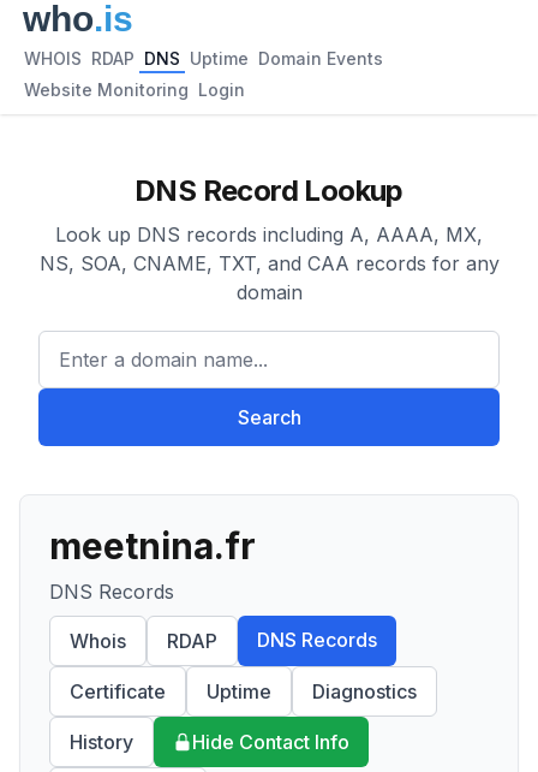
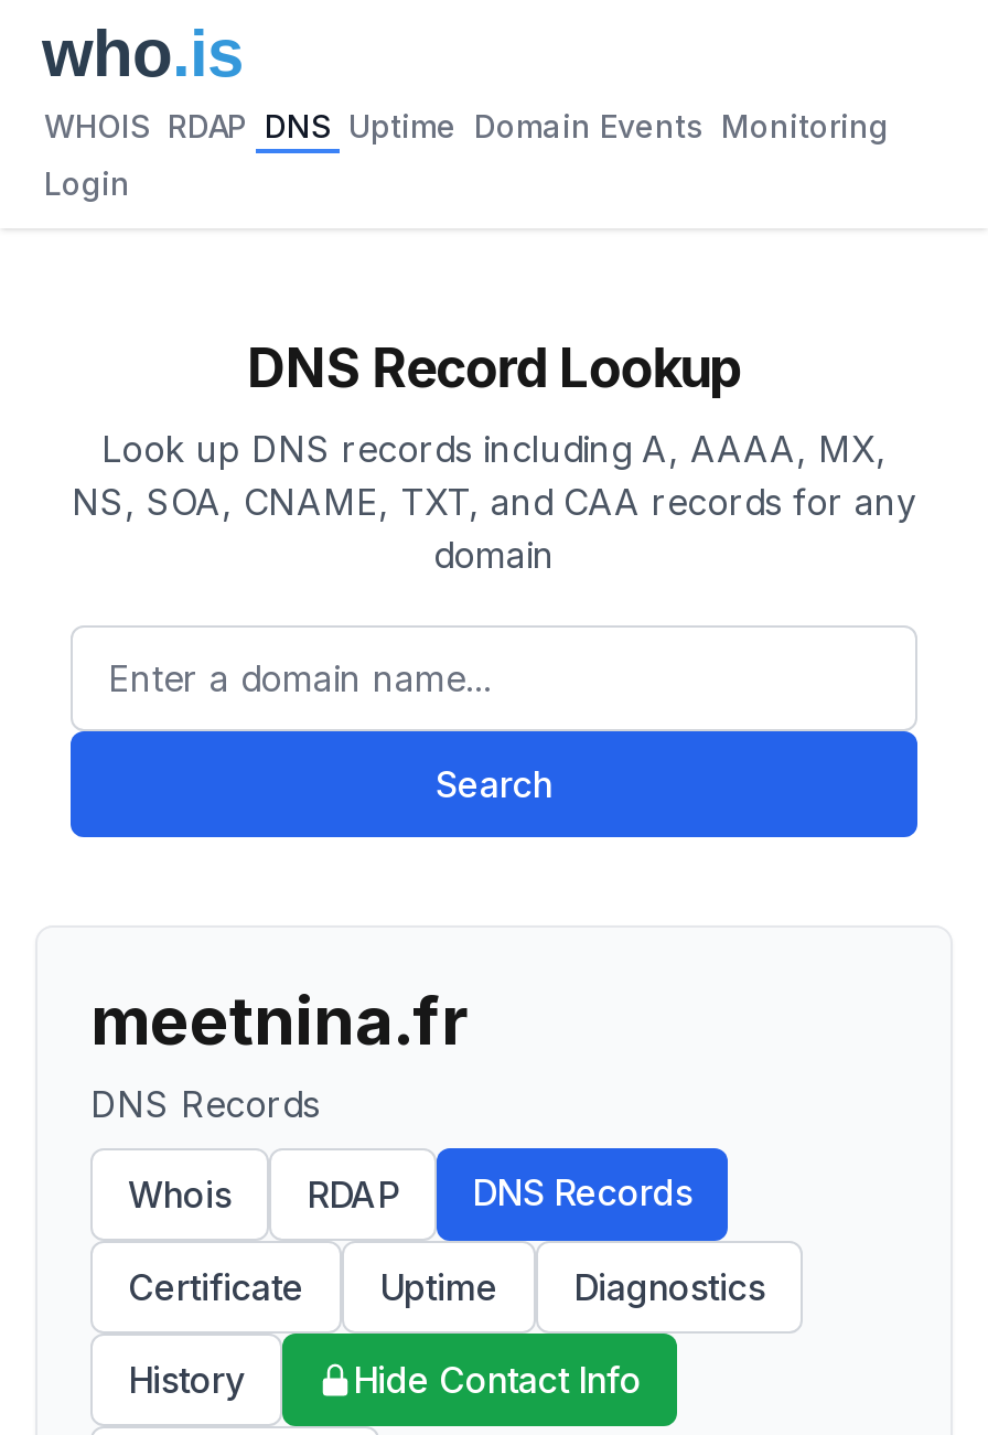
[24,48,383,69] WHOIS RDAP DNS Uptime Domain Events -> [44,107,889,144] WHOIS RDAP DNS Uptime Domain Events Monitoring
[24,79,245,100] Website Monitoring Login -> [44,164,130,202] Login

